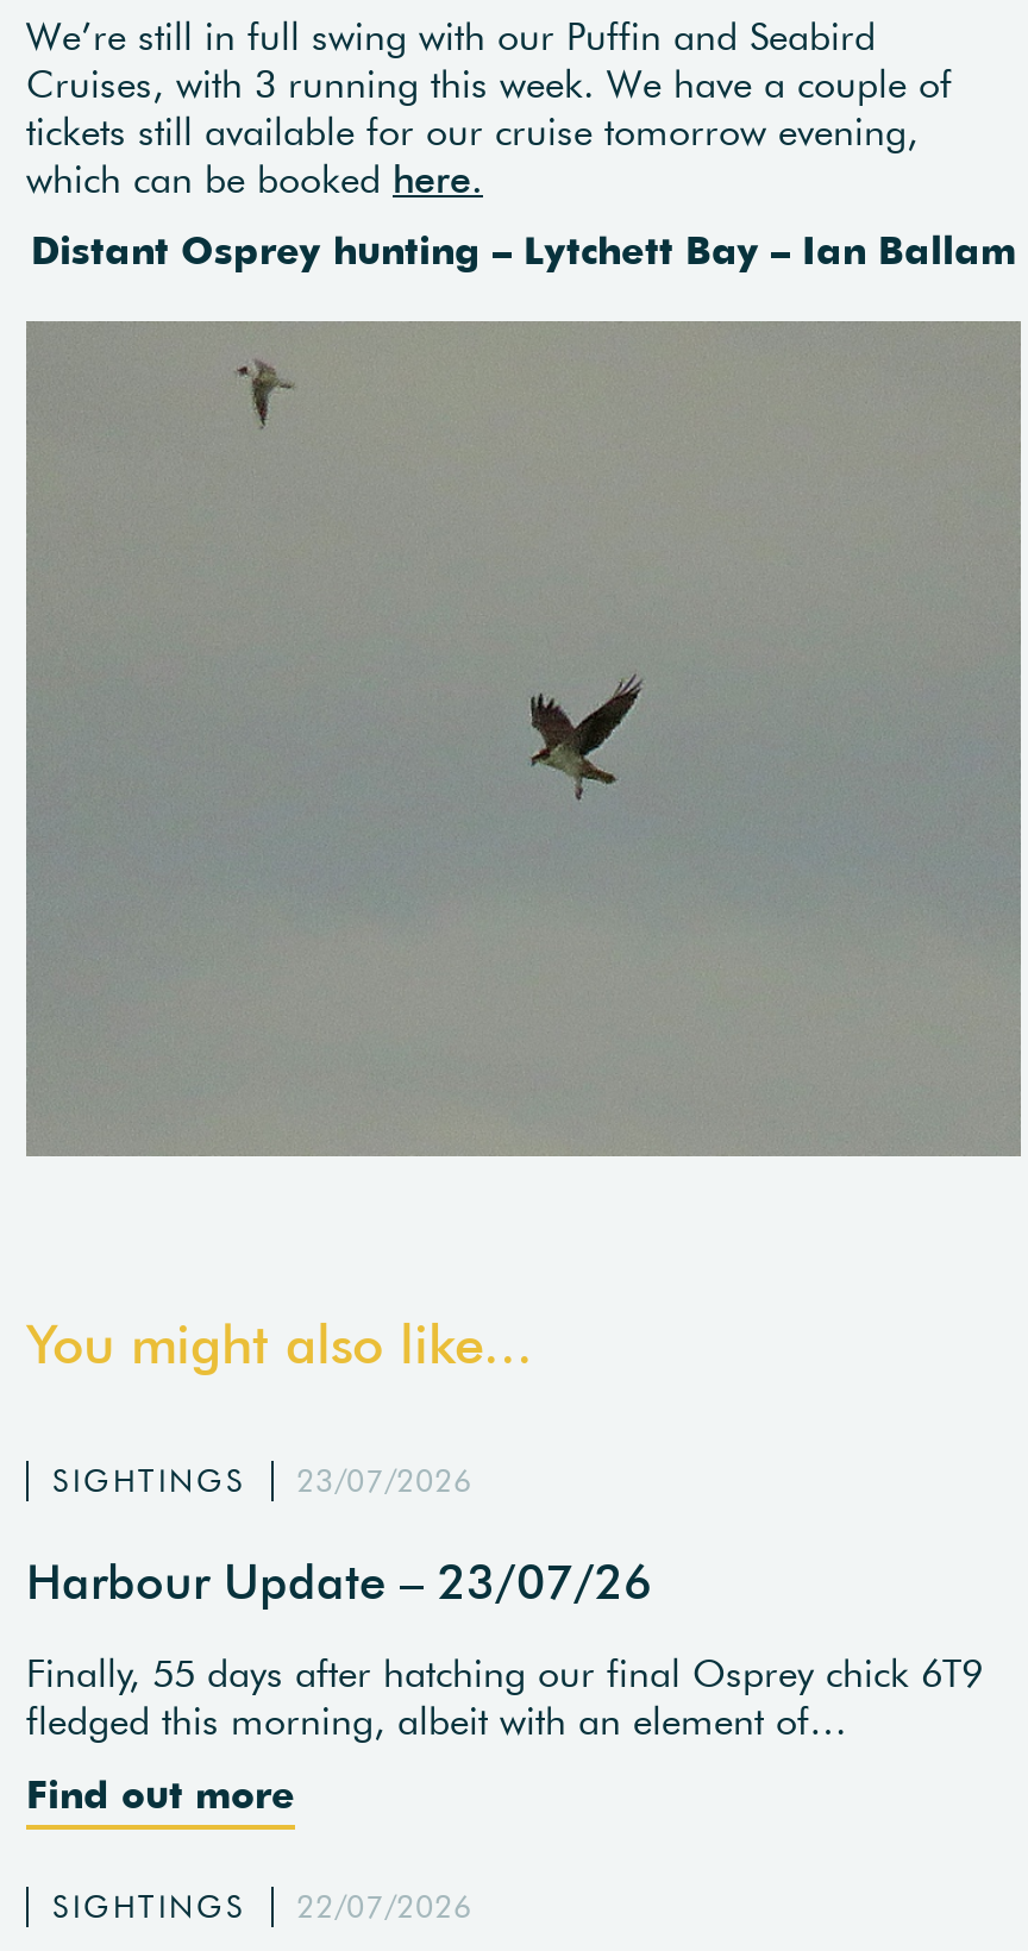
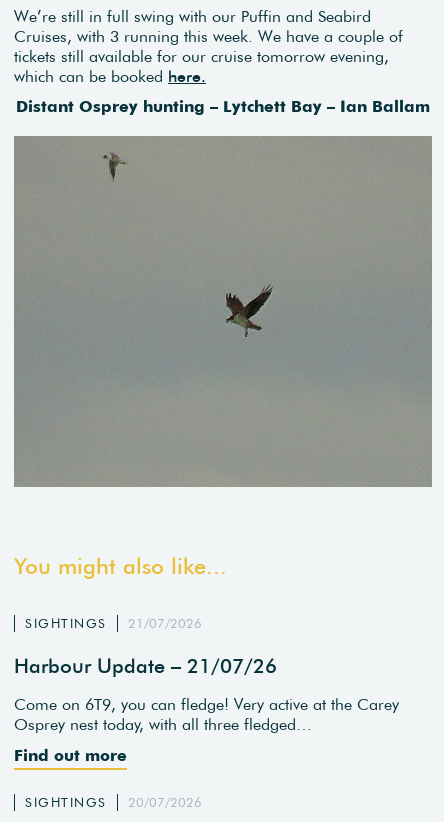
[52,1461,472,1501] SIGHTINGS 23/07/2026 -> [25,615,201,632] SIGHTINGS 21/07/2026
[26,1551,652,1610] Harbour Update – 23/07/26 -> [14,653,277,678] Harbour Update – 21/07/26
[26,1648,983,1743] Finally, 55 days after hatching our final Osprey chick 6T9 | fledged this morning, albeit with an element of… -> [14,694,399,734] Come on 6T9, you can fledge! Very active at the Carey | Osprey nest today, with all three fledged…
[52,1887,472,1928] SIGHTINGS 22/07/2026 -> [25,794,201,811] SIGHTINGS 20/07/2026

